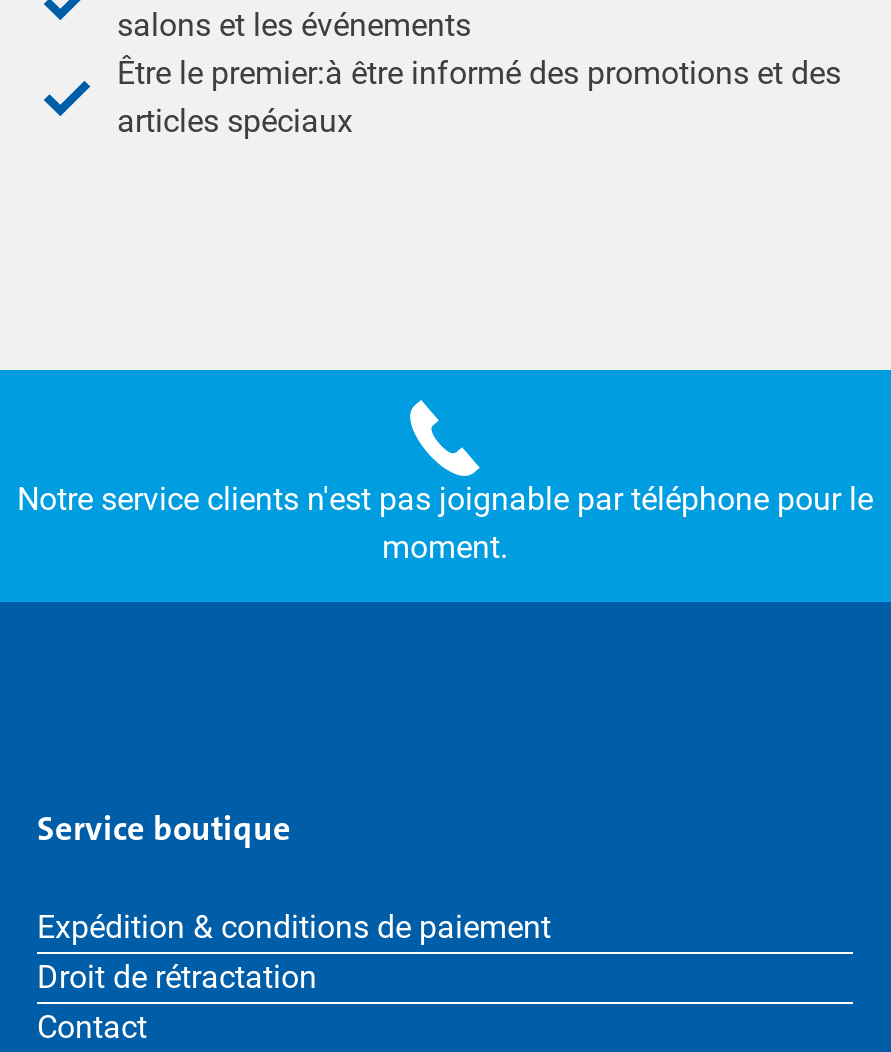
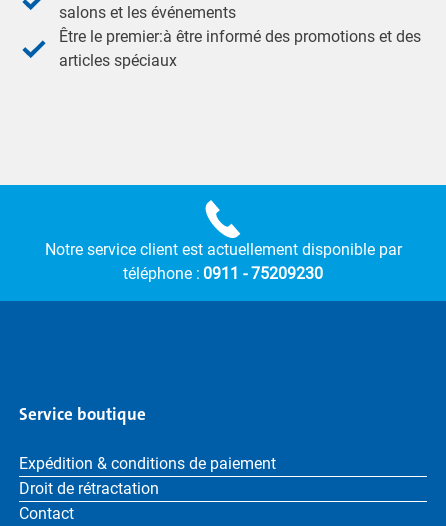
[17,480,873,566] Notre service clients n'est pas joignable par téléphone pour le | moment. -> [44,240,401,283] Notre service client est actuellement disponible par | téléphone : 0911 - 75209230

